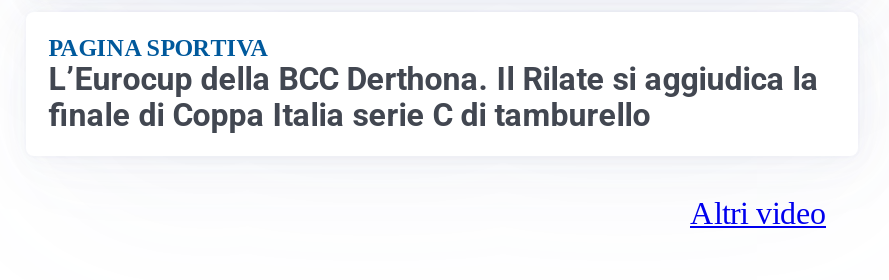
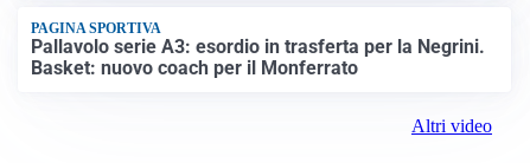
[48,59,818,133] L’Eurocup della BCC Derthona. Il Rilate si aggiudica la | finale di Coppa Italia serie C di tamburello -> [31,35,485,79] Pallavolo serie A3: esordio in trasferta per la Negrini. | Basket: nuovo coach per il Monferrato

